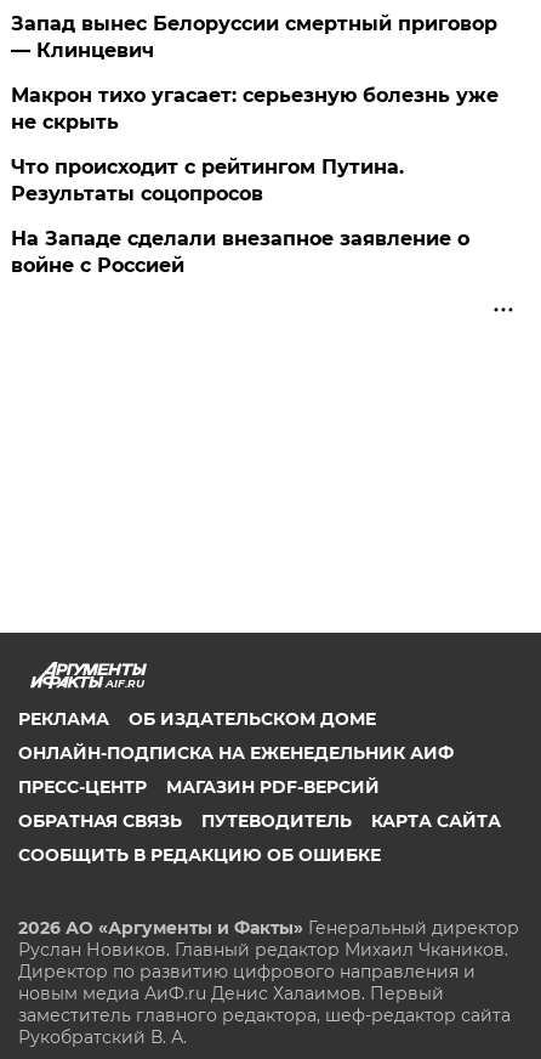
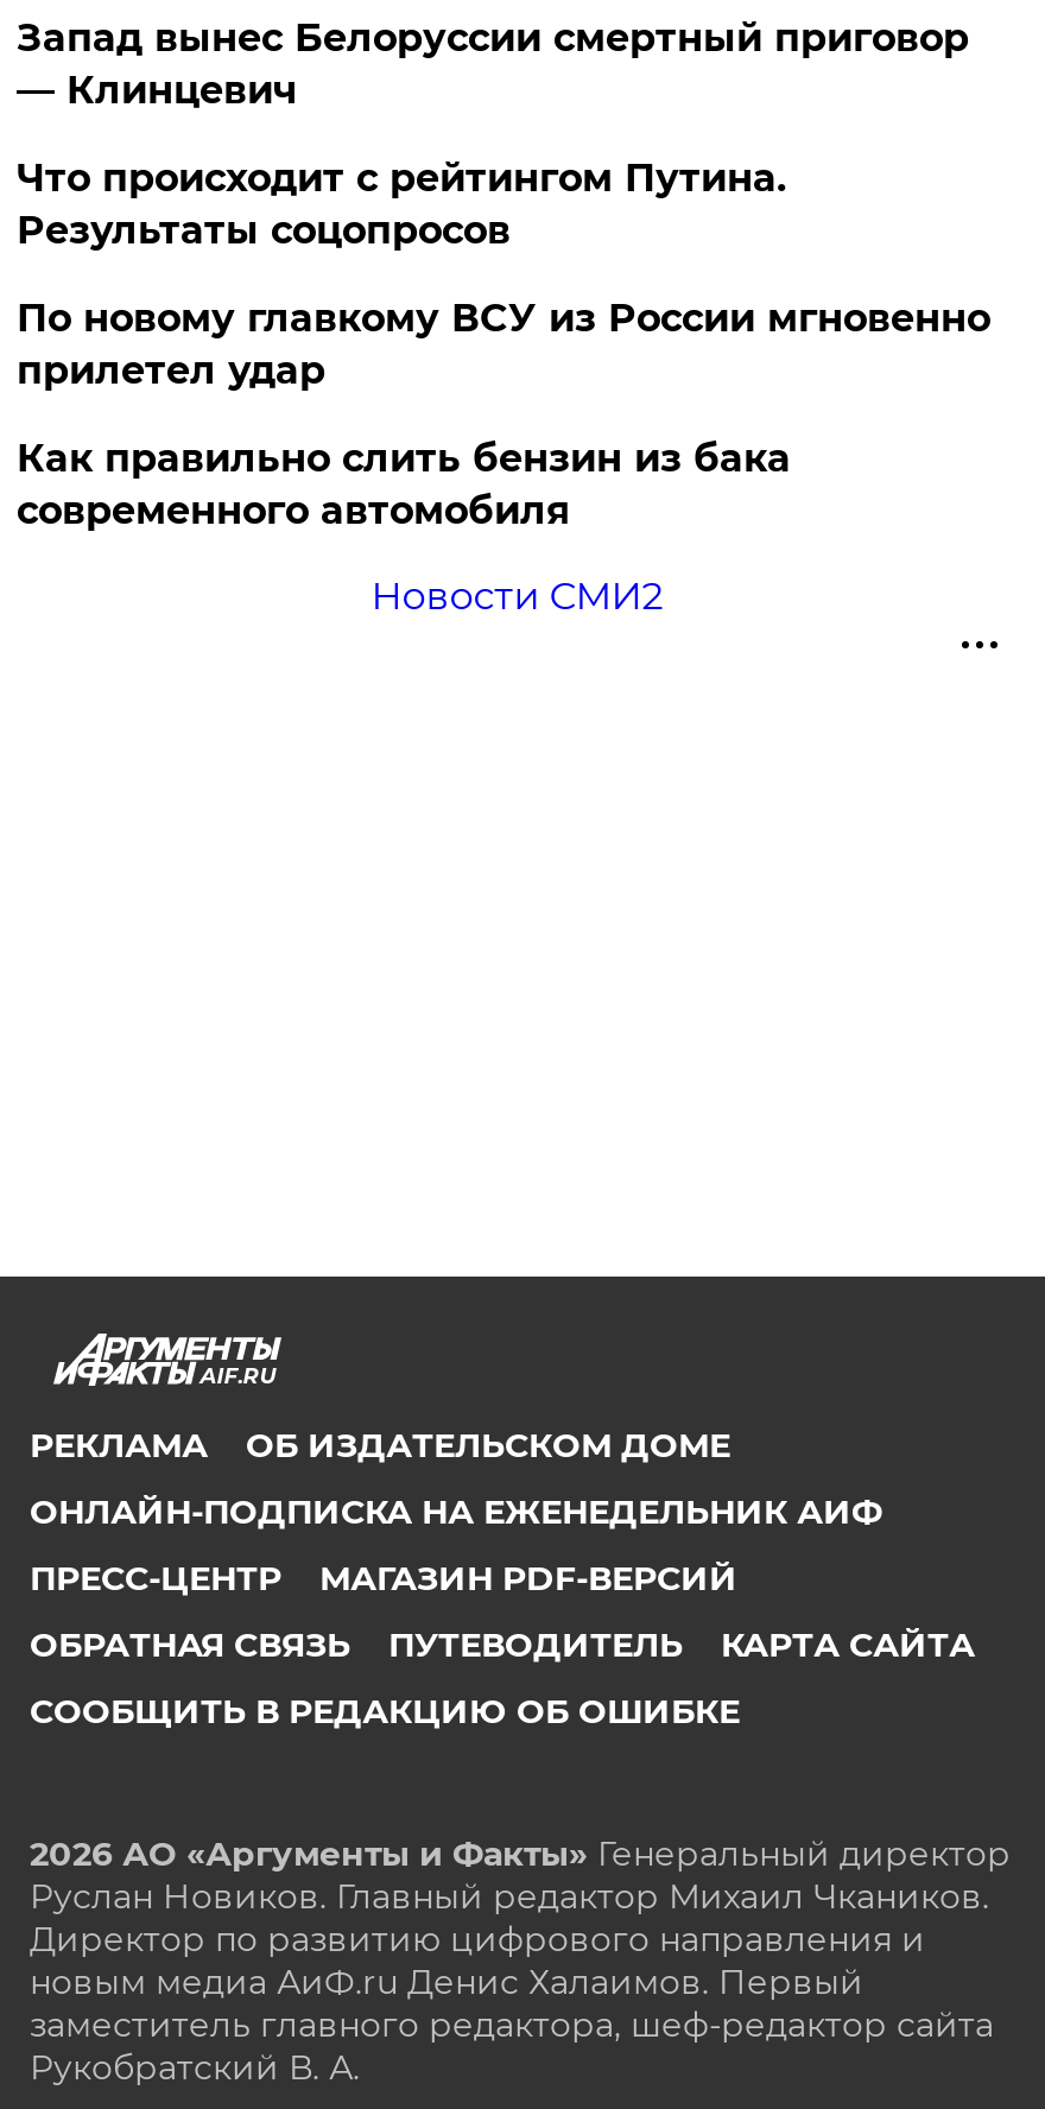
[11,84,499,133] Макрон тихо угасает: серьезную болезнь уже | не скрыть -> none
moved [11,155,404,205] -> [16,155,786,253]: Что происходит с рейтингом Путина. | Результаты соцопросов
[11,227,470,277] На Западе сделали внезапное заявление о | войне с Россией -> [16,295,990,618] По новому главкому ВСУ из России мгновенно | прилетел удар | Как правильно слить бензин из бака | современного автомобиля | Новости СМИ2

